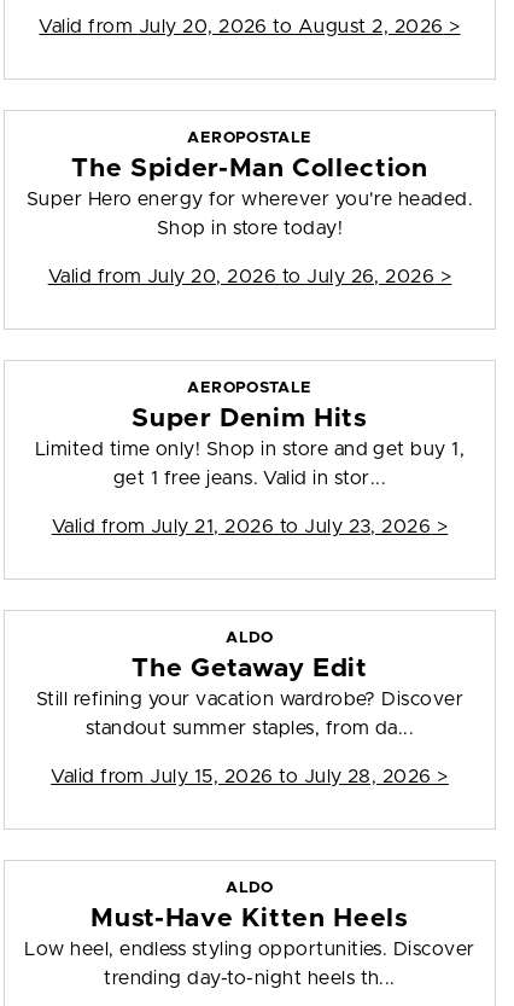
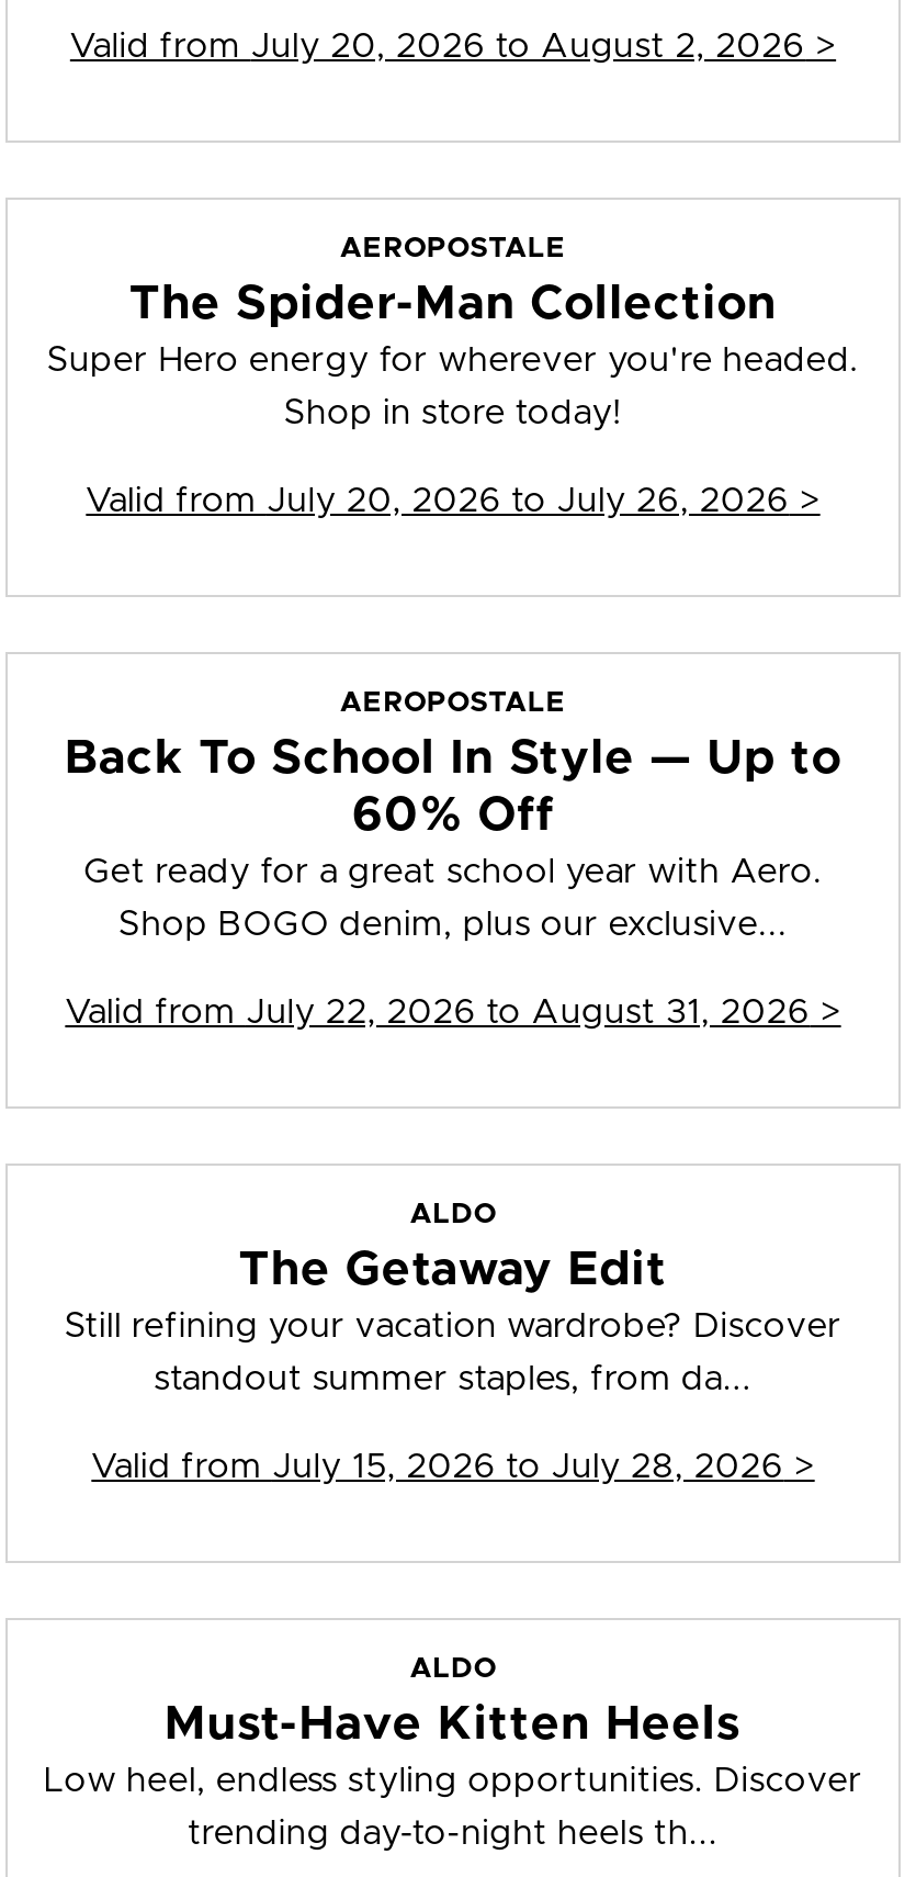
[35,406,465,459] Super Denim Hits | Limited time only! Shop in store and get buy 1, -> [65,736,842,890] Back To School In Style — Up to | 60% Off | Get ready for a great school year with Aero.
[113,469,386,488] get 1 free jeans. Valid in stor... -> [118,907,788,942] Shop BOGO denim, plus our exclusive...
[52,517,448,536] Valid from July 21, 2026 to July 23, 2026 > -> [65,995,841,1030] Valid from July 22, 2026 to August 31, 2026 >

